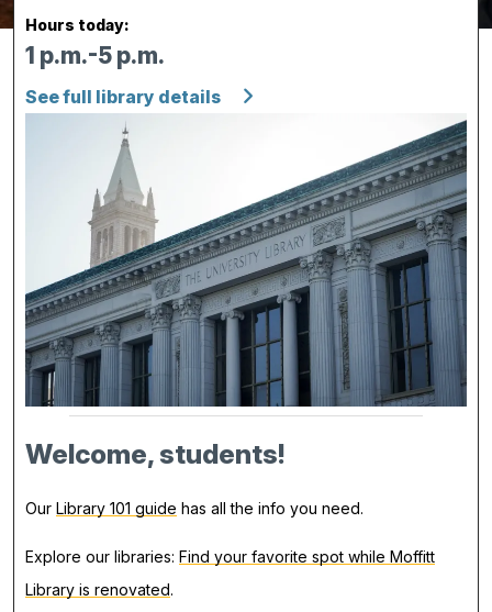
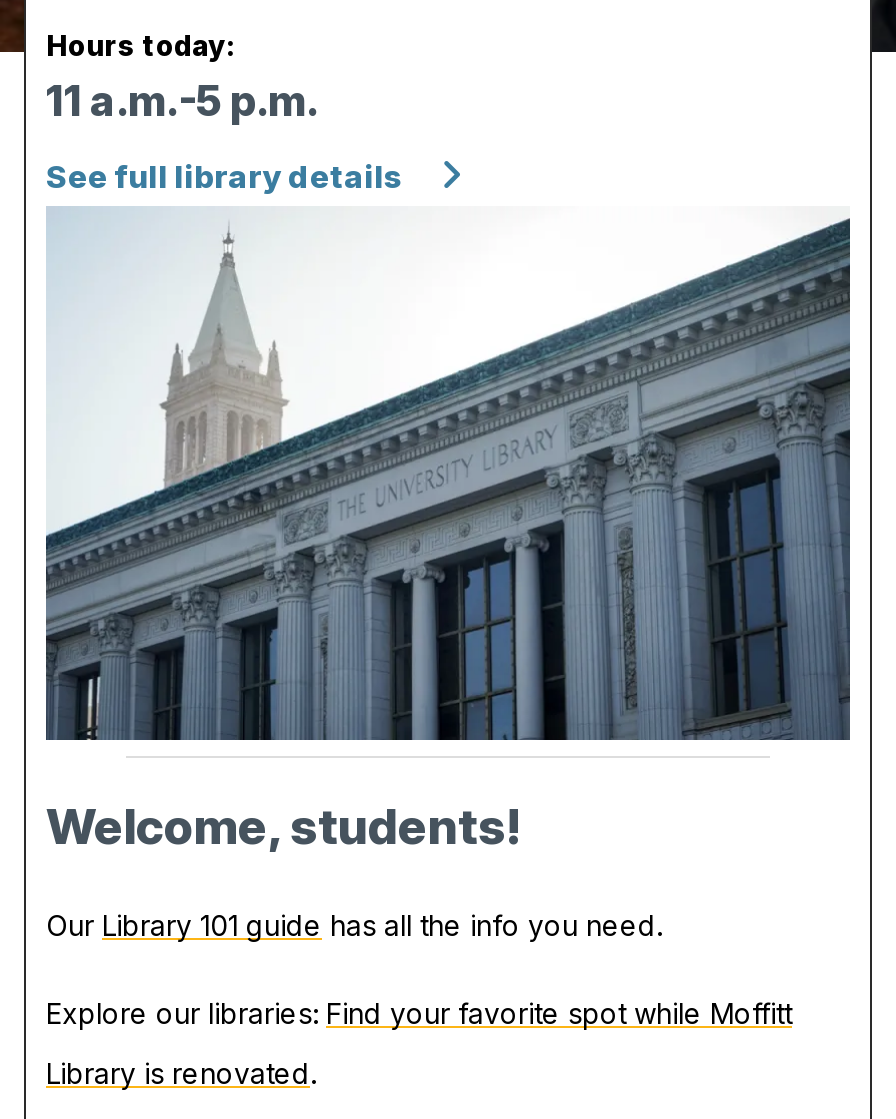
[25,41,165,69] 1 p.m.-5 p.m. -> [46,75,318,125] 11 a.m.-5 p.m.

